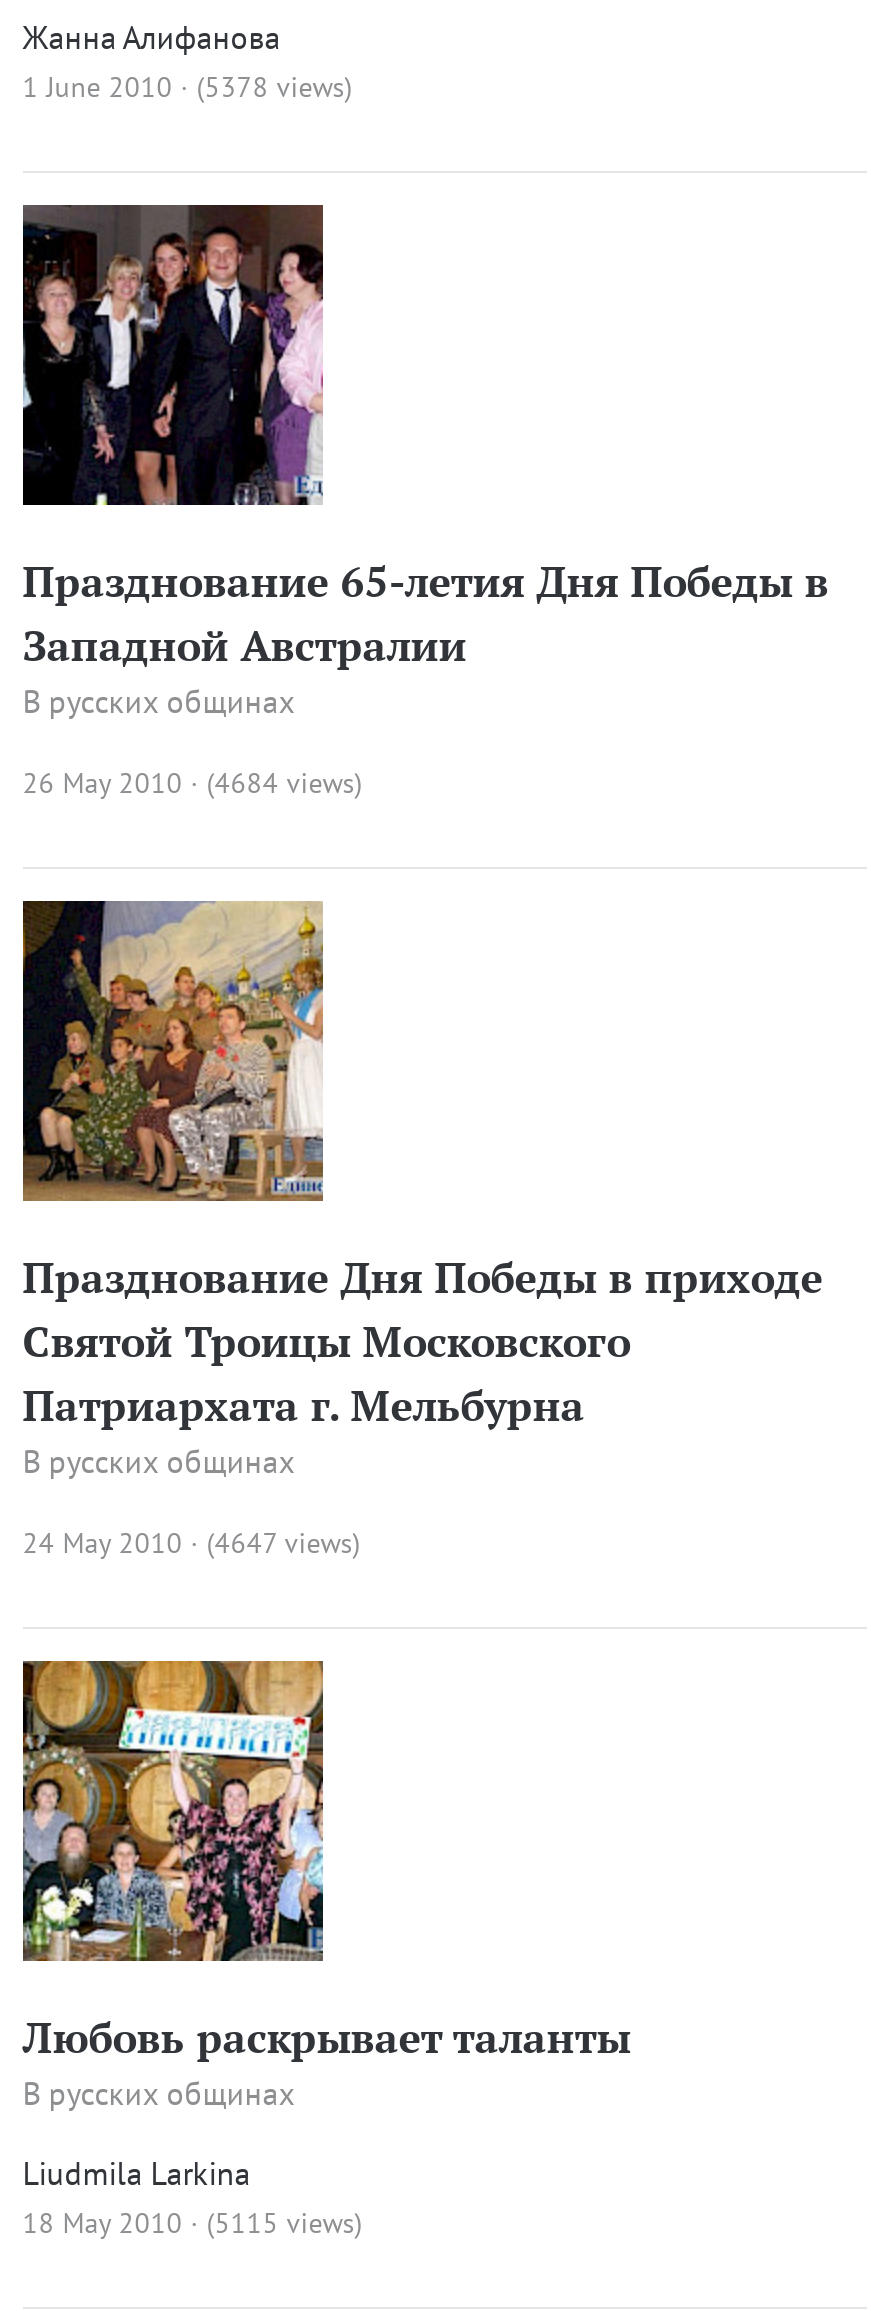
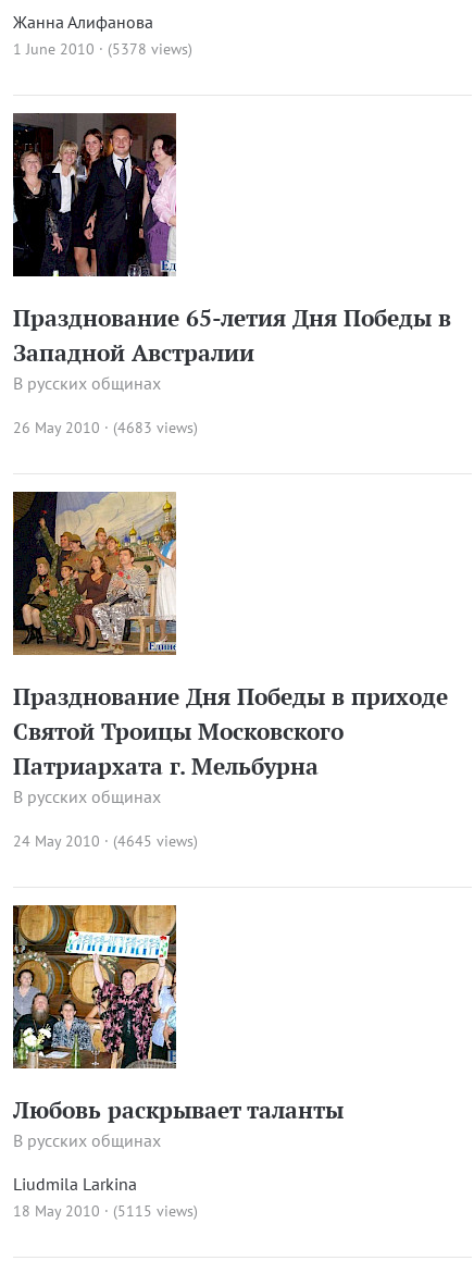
[23,765,363,801] 26 May 2010 · (4684 views) -> [13,418,198,437] 26 May 2010 · (4683 views)
[23,1525,361,1561] 24 May 2010 · (4647 views) -> [13,831,198,851] 24 May 2010 · (4645 views)

